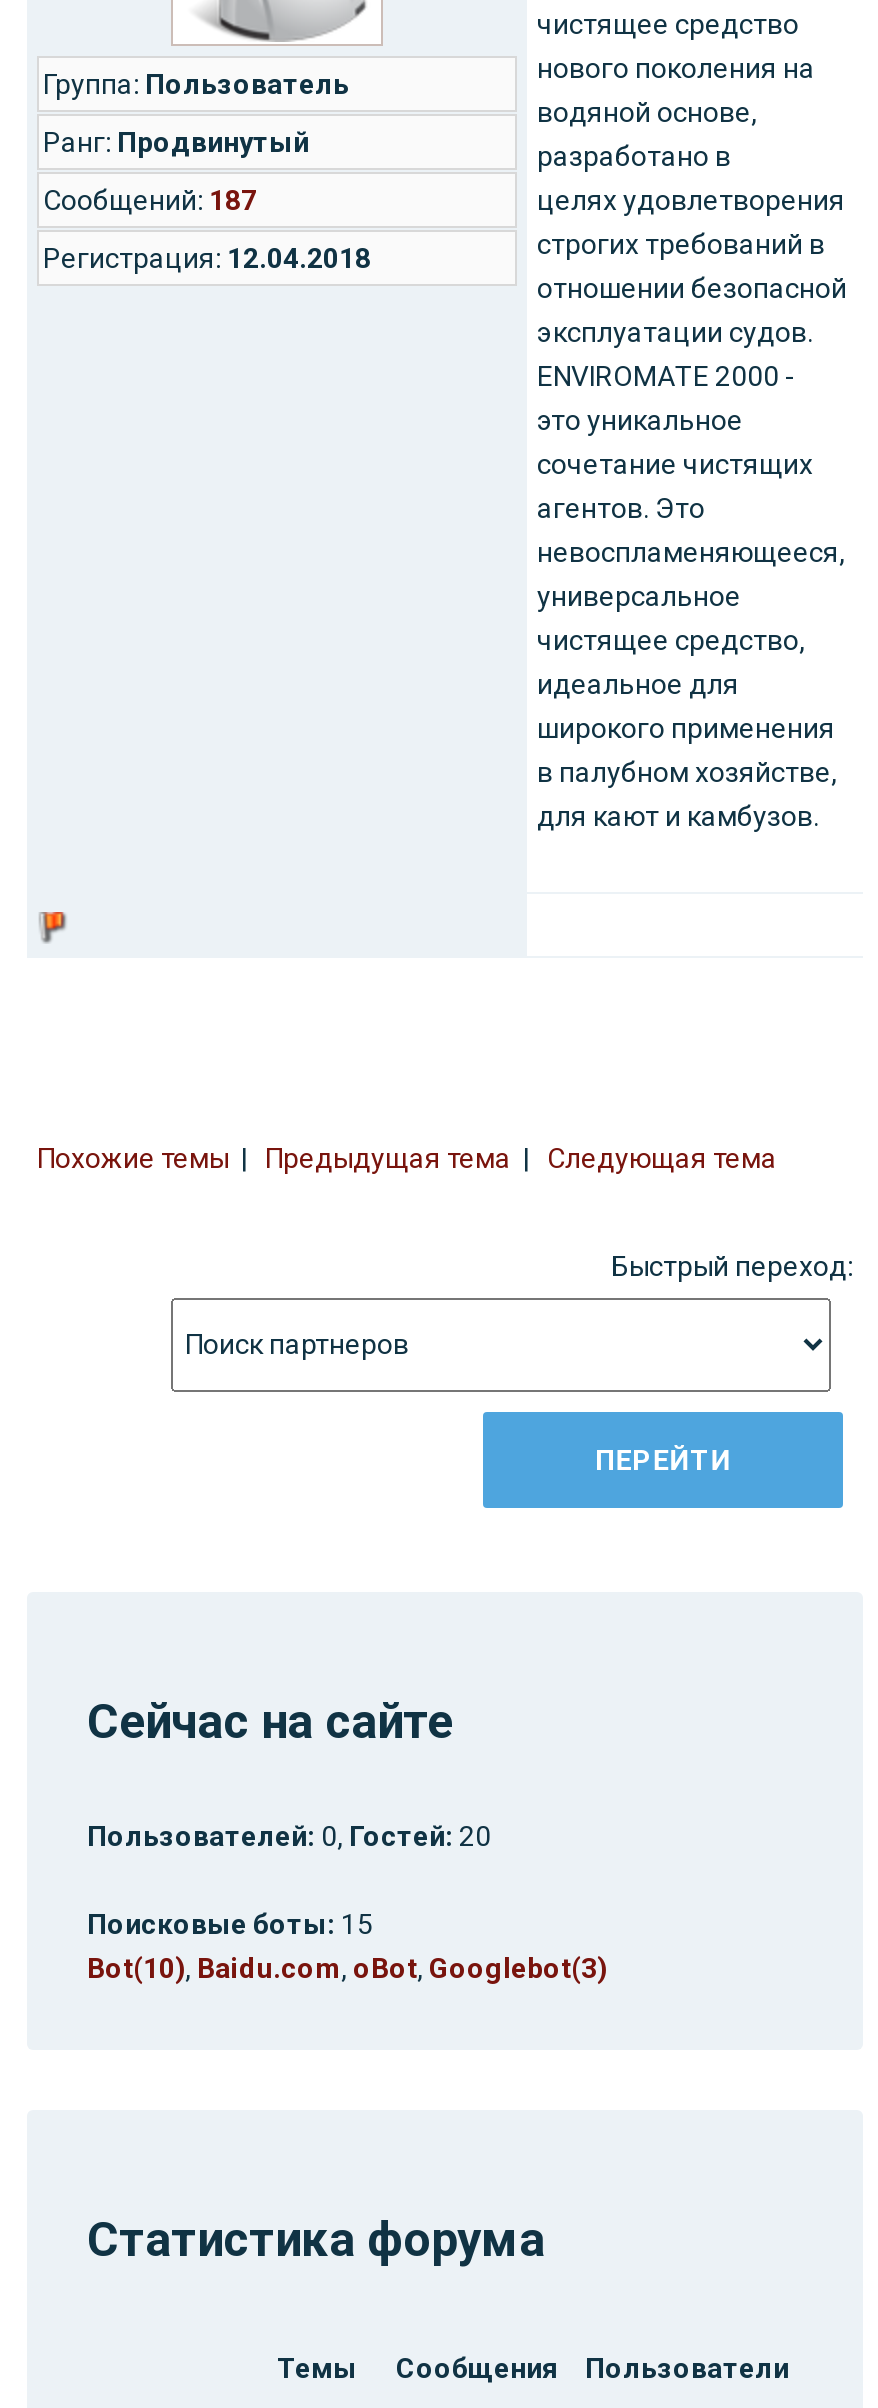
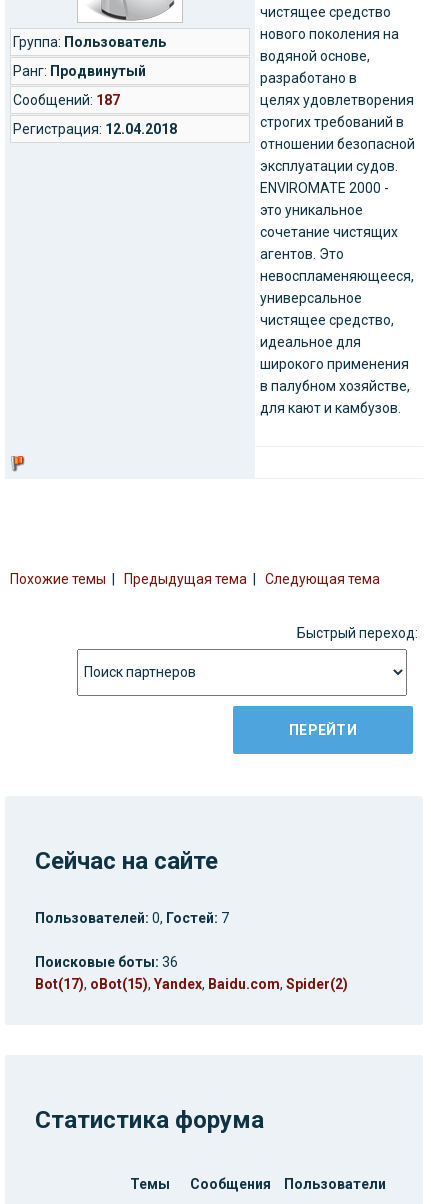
[87,1819,491,1851] Пользователей: 0, Гостей: 20 -> [35,910,229,926] Пользователей: 0, Гостей: 7
[87,1907,607,1983] Поисковые боты: 15 | Bot(10), Baidu.com, oBot, Googlebot(3) -> [35,954,348,992] Поисковые боты: 36 | Bot(17), oBot(15), Yandex, Baidu.com, Spider(2)

